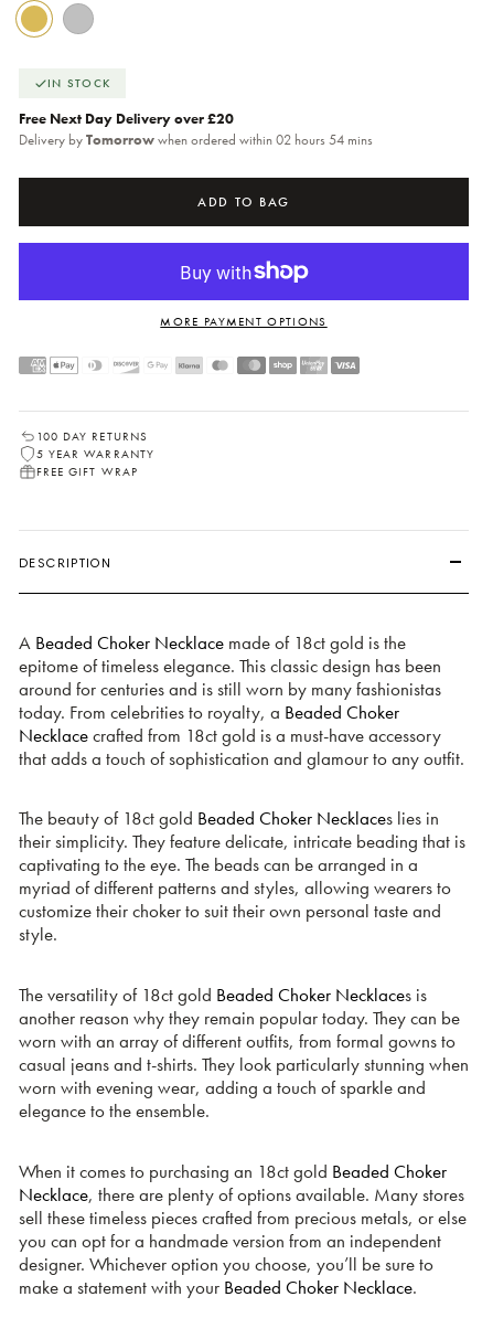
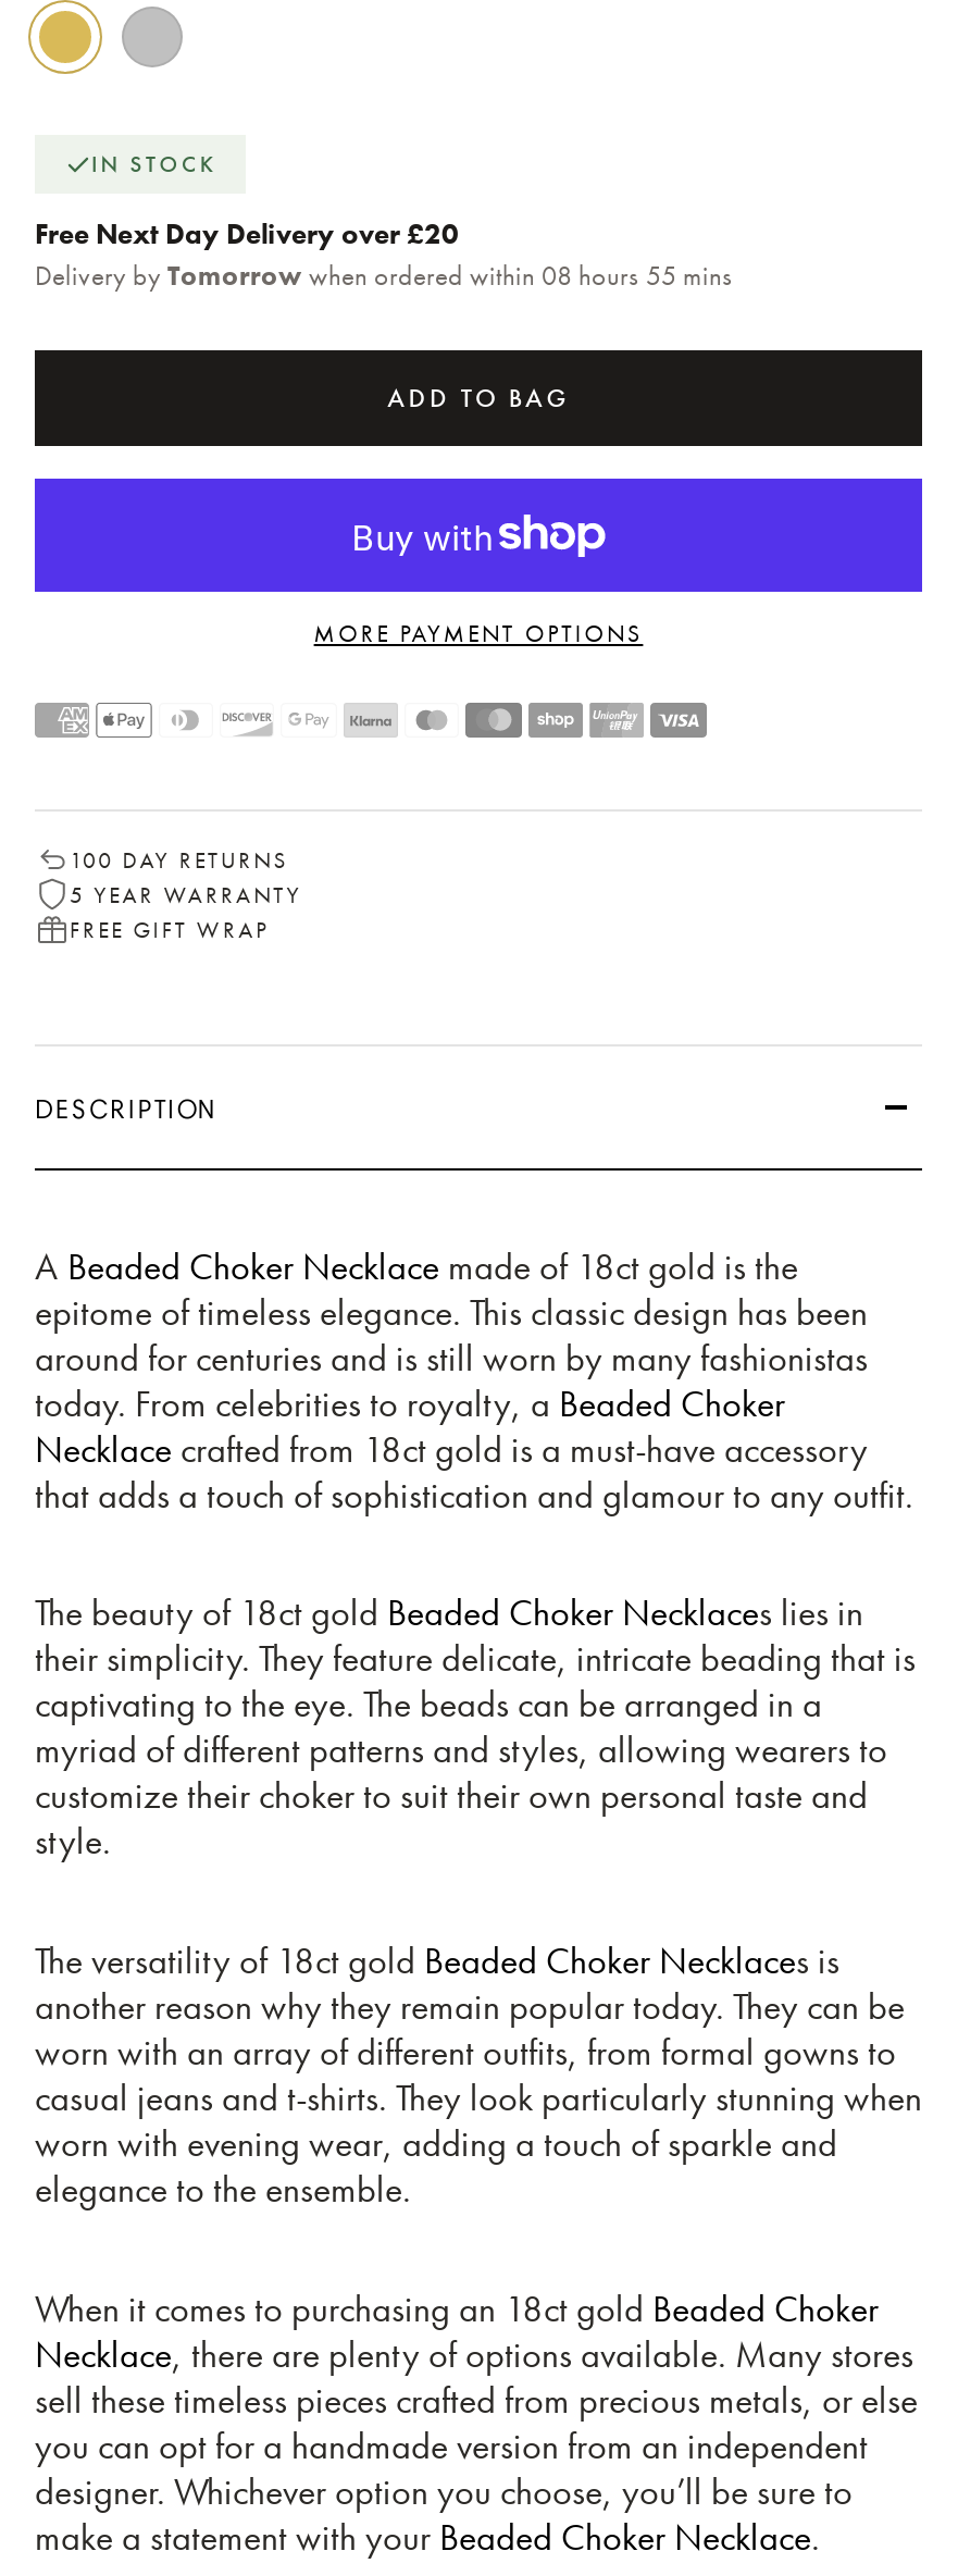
[19,131,373,149] Delivery by Tomorrow when ordered within 02 hours 54 mins -> [35,259,733,294] Delivery by Tomorrow when ordered within 08 hours 55 mins

